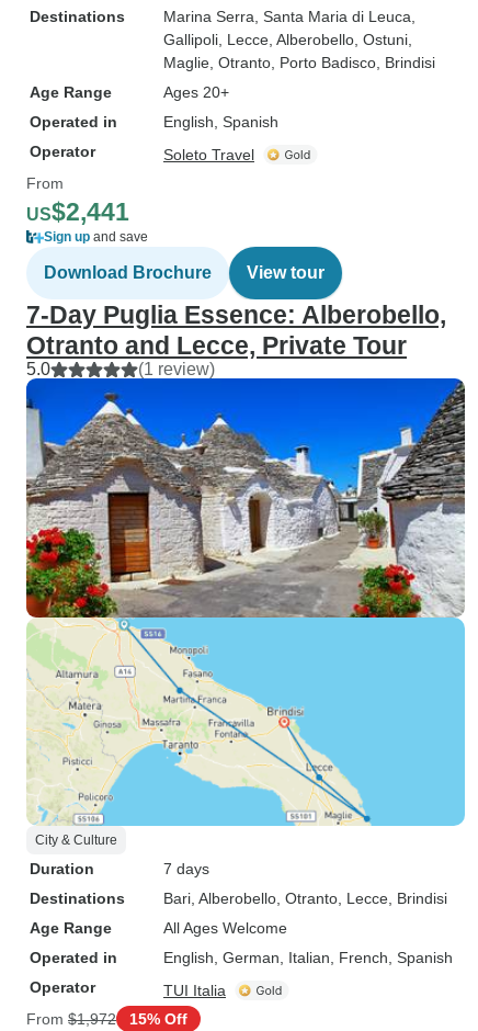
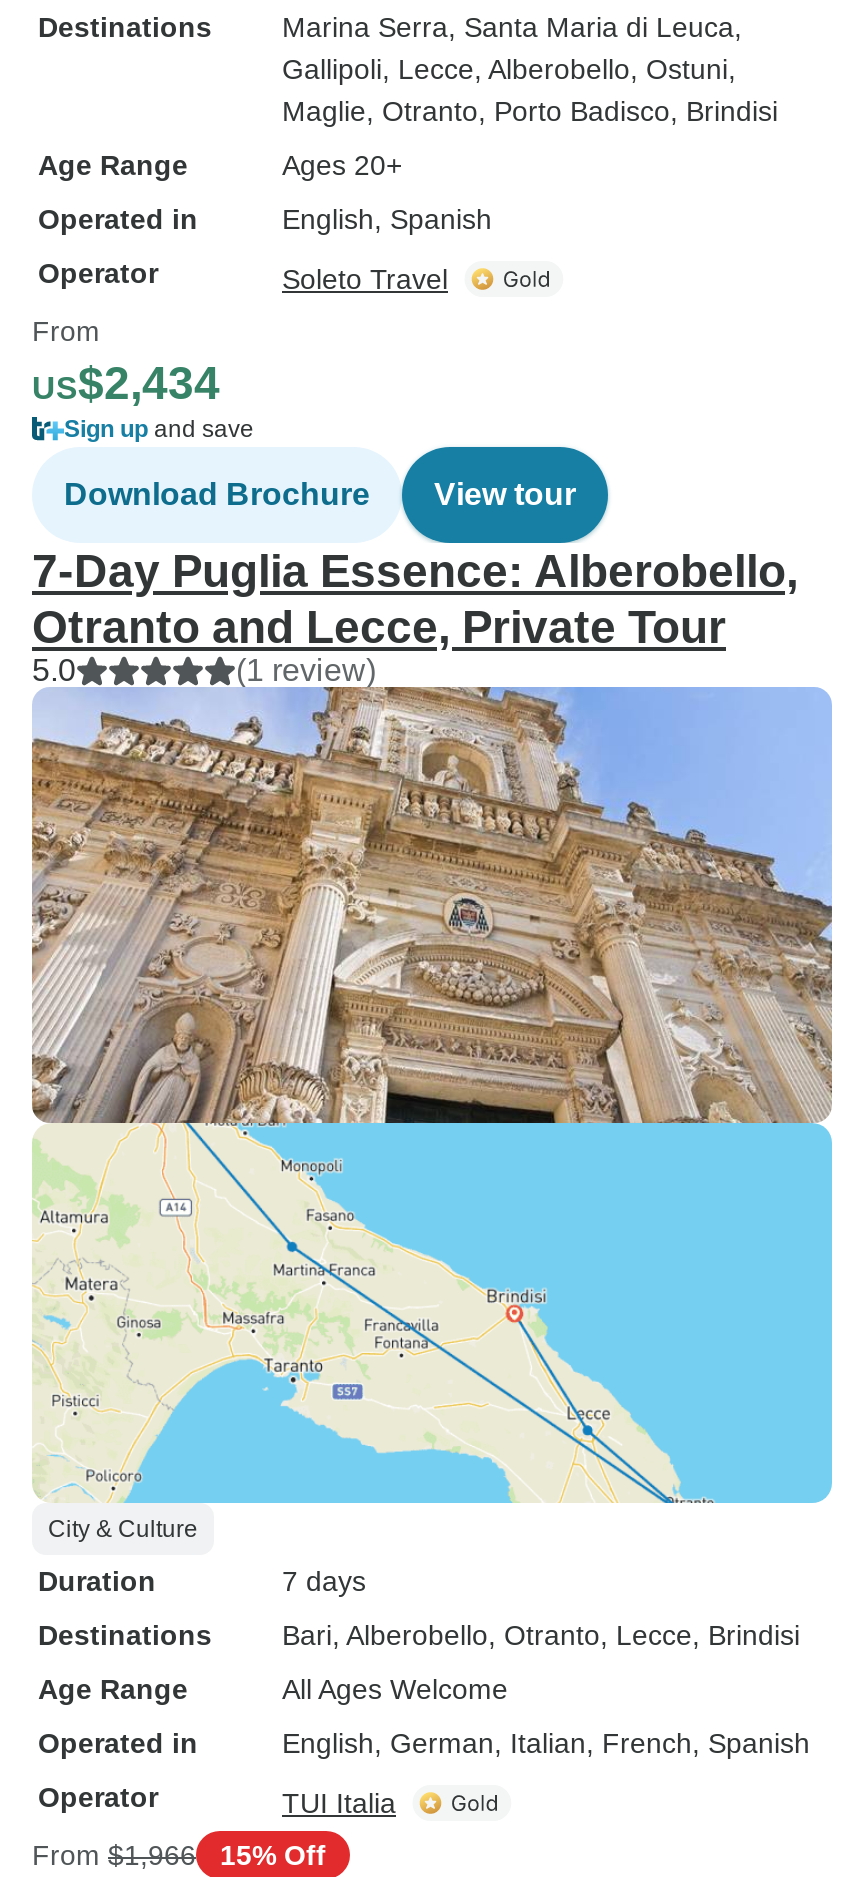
[26,197,129,226] US$2,441 -> [32,357,220,409] US$2,434
[25,377,466,826] [image] -> [30,685,834,1503] [image]
[26,1010,187,1027] From $1,972 15% Off -> [32,1838,326,1870] From $1,966 15% Off

